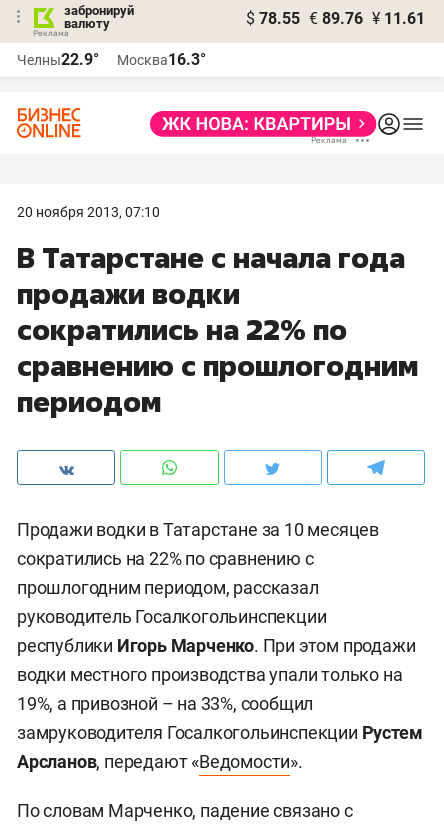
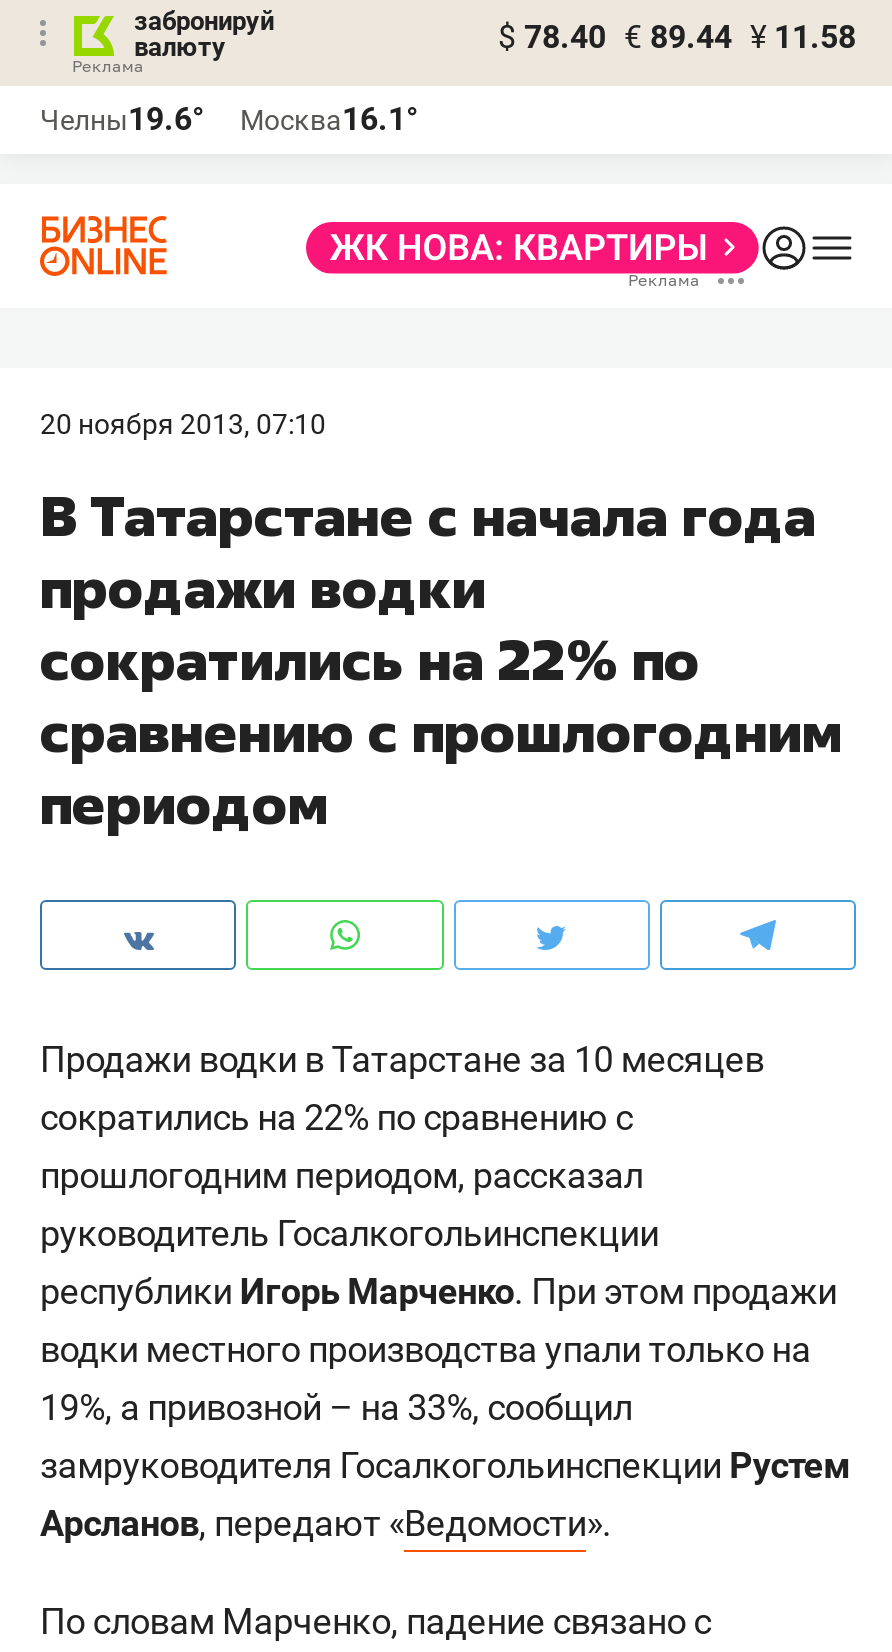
[246,9,425,28] $ 78.55 € 89.76 ¥ 11.61 -> [498,18,856,56] $ 78.40 € 89.44 ¥ 11.58
[17,50,99,69] Челны22.9° -> [40,100,204,138] Челны19.6°
[117,50,206,69] Москва16.3° -> [240,100,418,138] Москва16.1°

